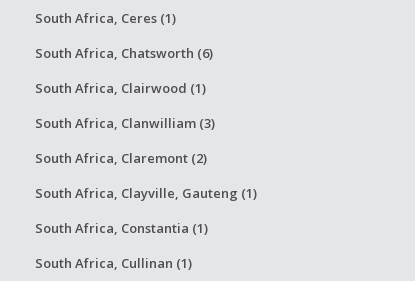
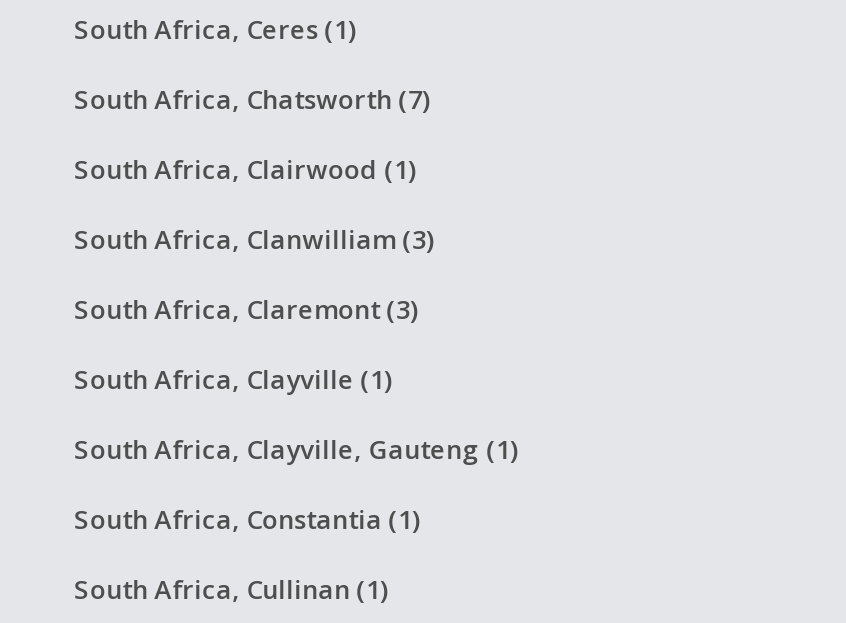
[35,44,213,62] South Africa, Chatsworth (6) -> [74,81,430,117] South Africa, Chatsworth (7)
[35,149,207,167] South Africa, Claremont (2) -> [74,291,418,397] South Africa, Claremont (3) | South Africa, Clayville (1)

